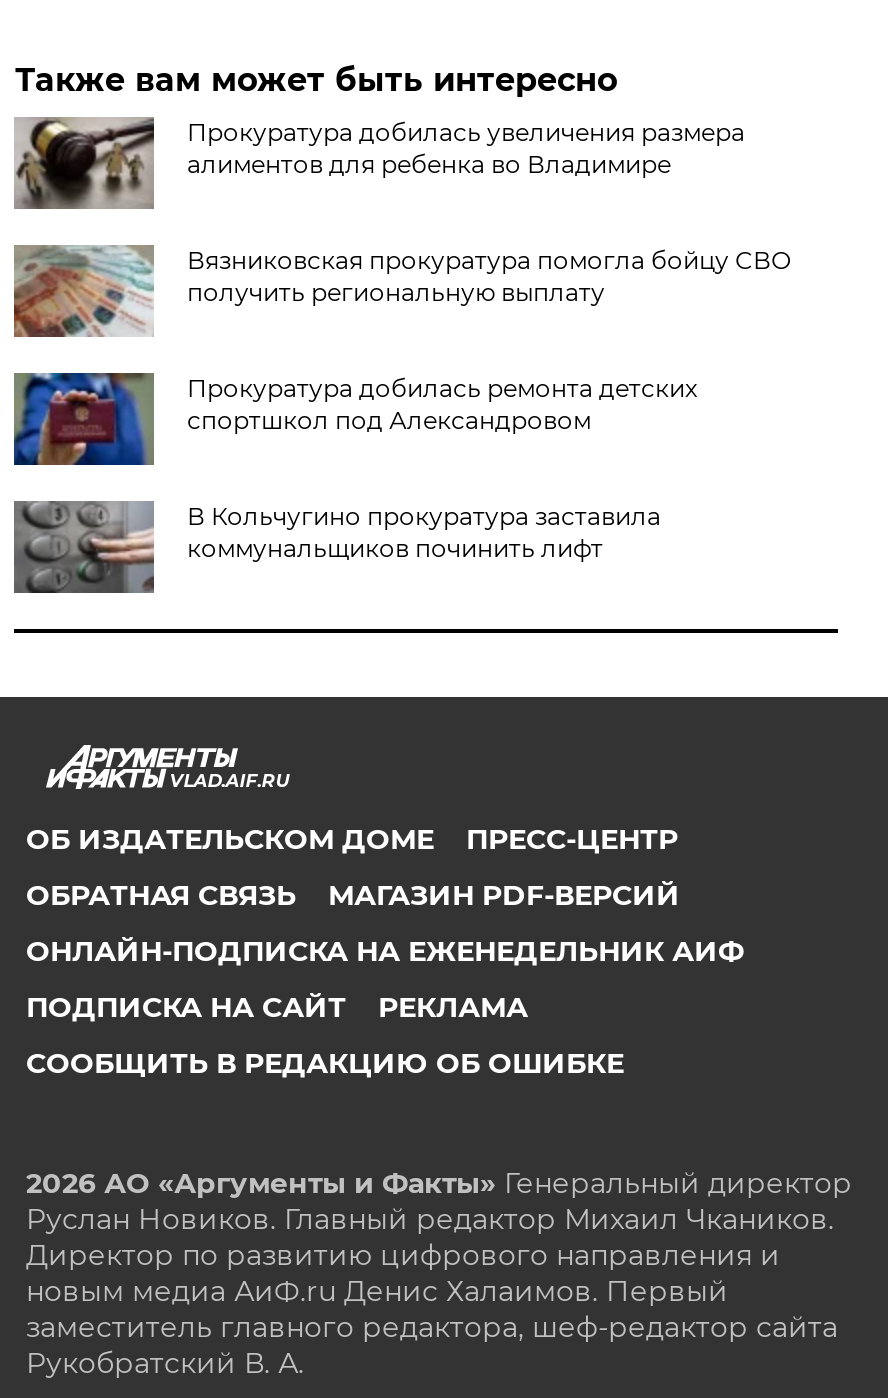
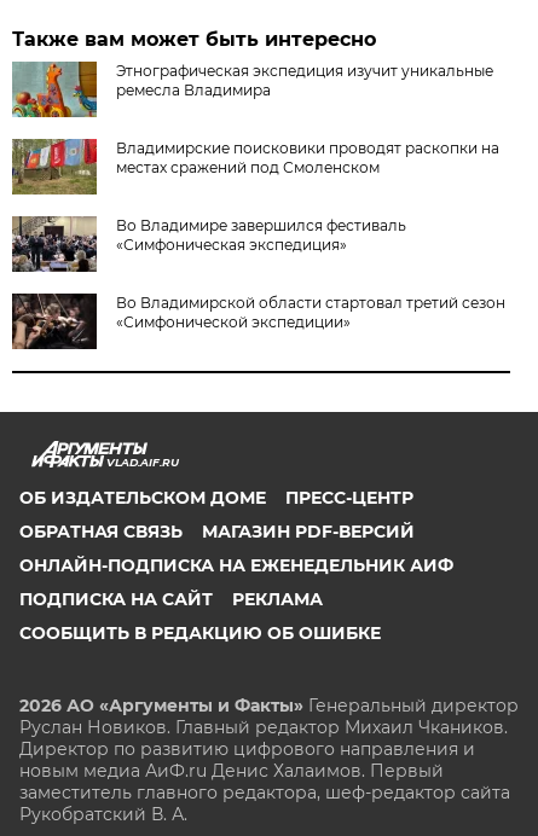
[14,117,745,211] [image] | Прокуратура добилась увеличения размера | алиментов для ребенка во Владимире -> [12,60,494,118] [image] | Этнографическая экспедиция изучит уникальные | ремесла Владимира
[12,243,791,337] [image] | Вязниковская прокуратура помогла бойцу СВО | получить региональную выплату -> [12,138,500,196] [image] | Владимирские поисковики проводят раскопки на | местах сражений под Смоленском
[12,371,697,467] [image] | Прокуратура добилась ремонта детских | спортшкол под Александровом -> [11,215,407,273] [image] | Во Владимире завершился фестиваль | «Симфоническая экспедиция»
[12,499,661,595] [image] | В Кольчугино прокуратура заставила | коммунальщиков починить лифт -> [11,292,506,350] [image] | Во Владимирской области стартовал третий сезон | «Симфонической экспедиции»

